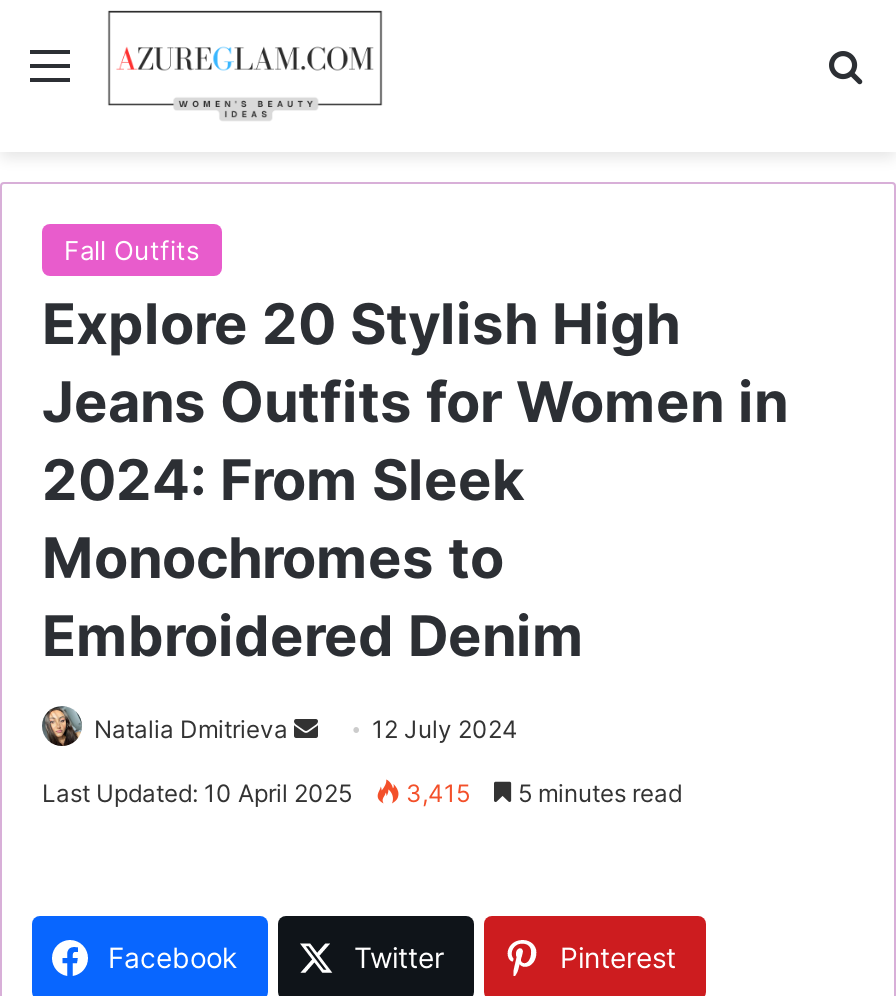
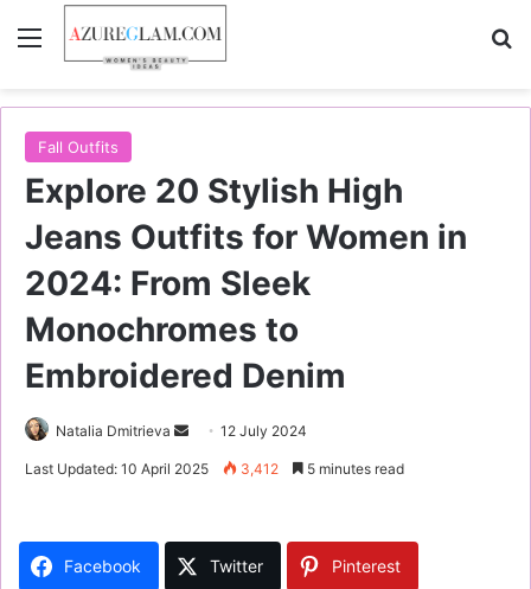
[42,778,682,808] Last Updated: 10 April 2025 3,415 5 minutes read -> [25,460,404,478] Last Updated: 10 April 2025 3,412 5 minutes read

